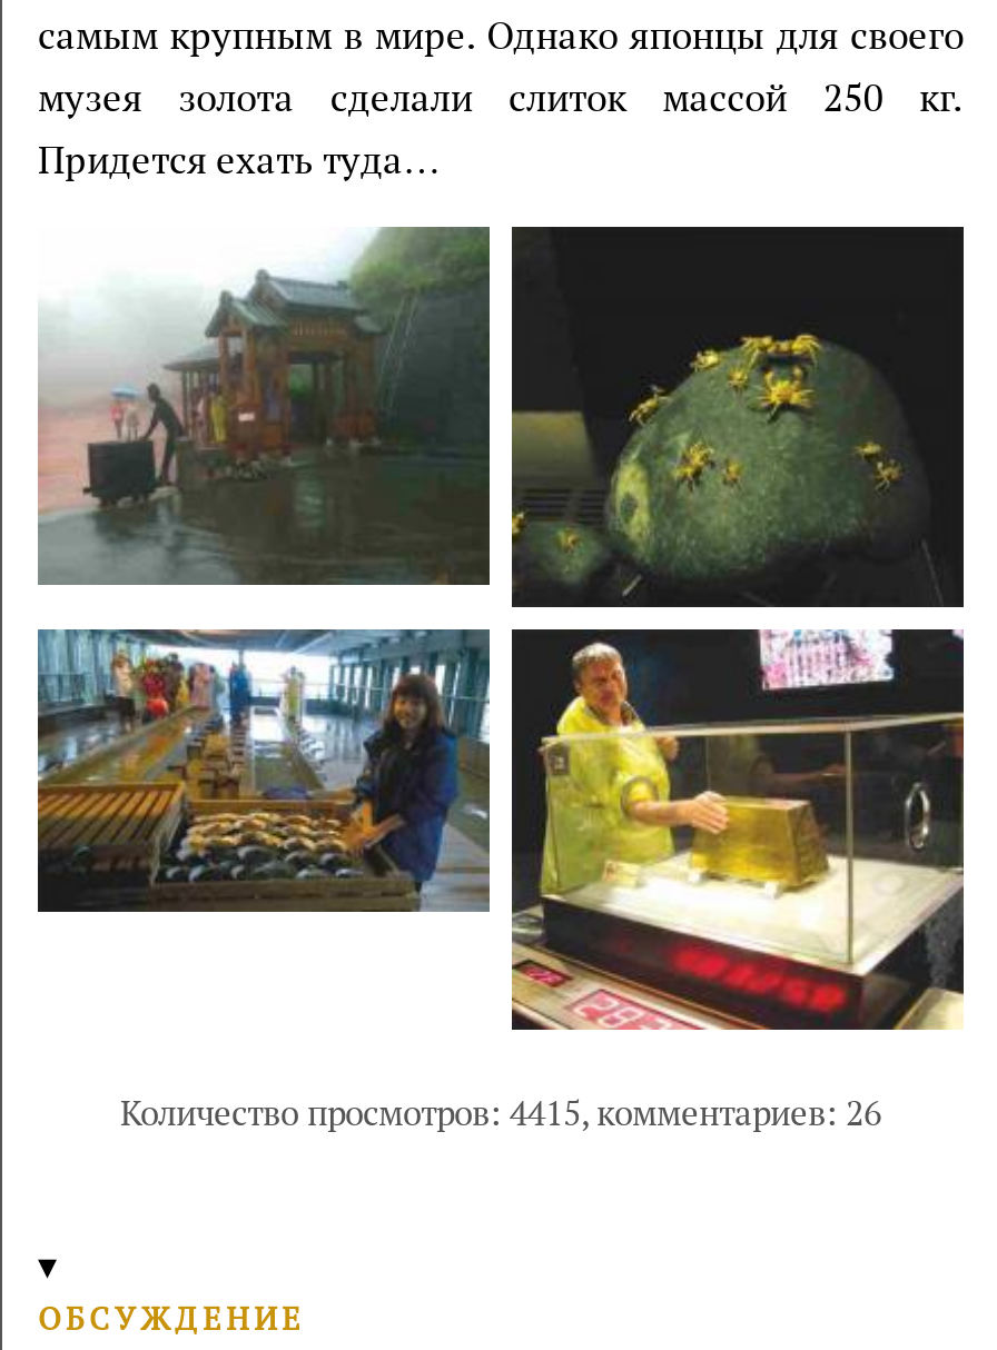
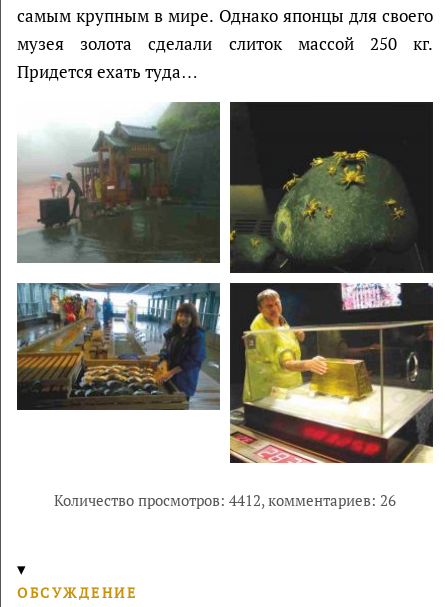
[120,1090,881,1135] Количество просмотров: 4415, комментариев: 26 -> [54,490,396,510] Количество просмотров: 4412, комментариев: 26

